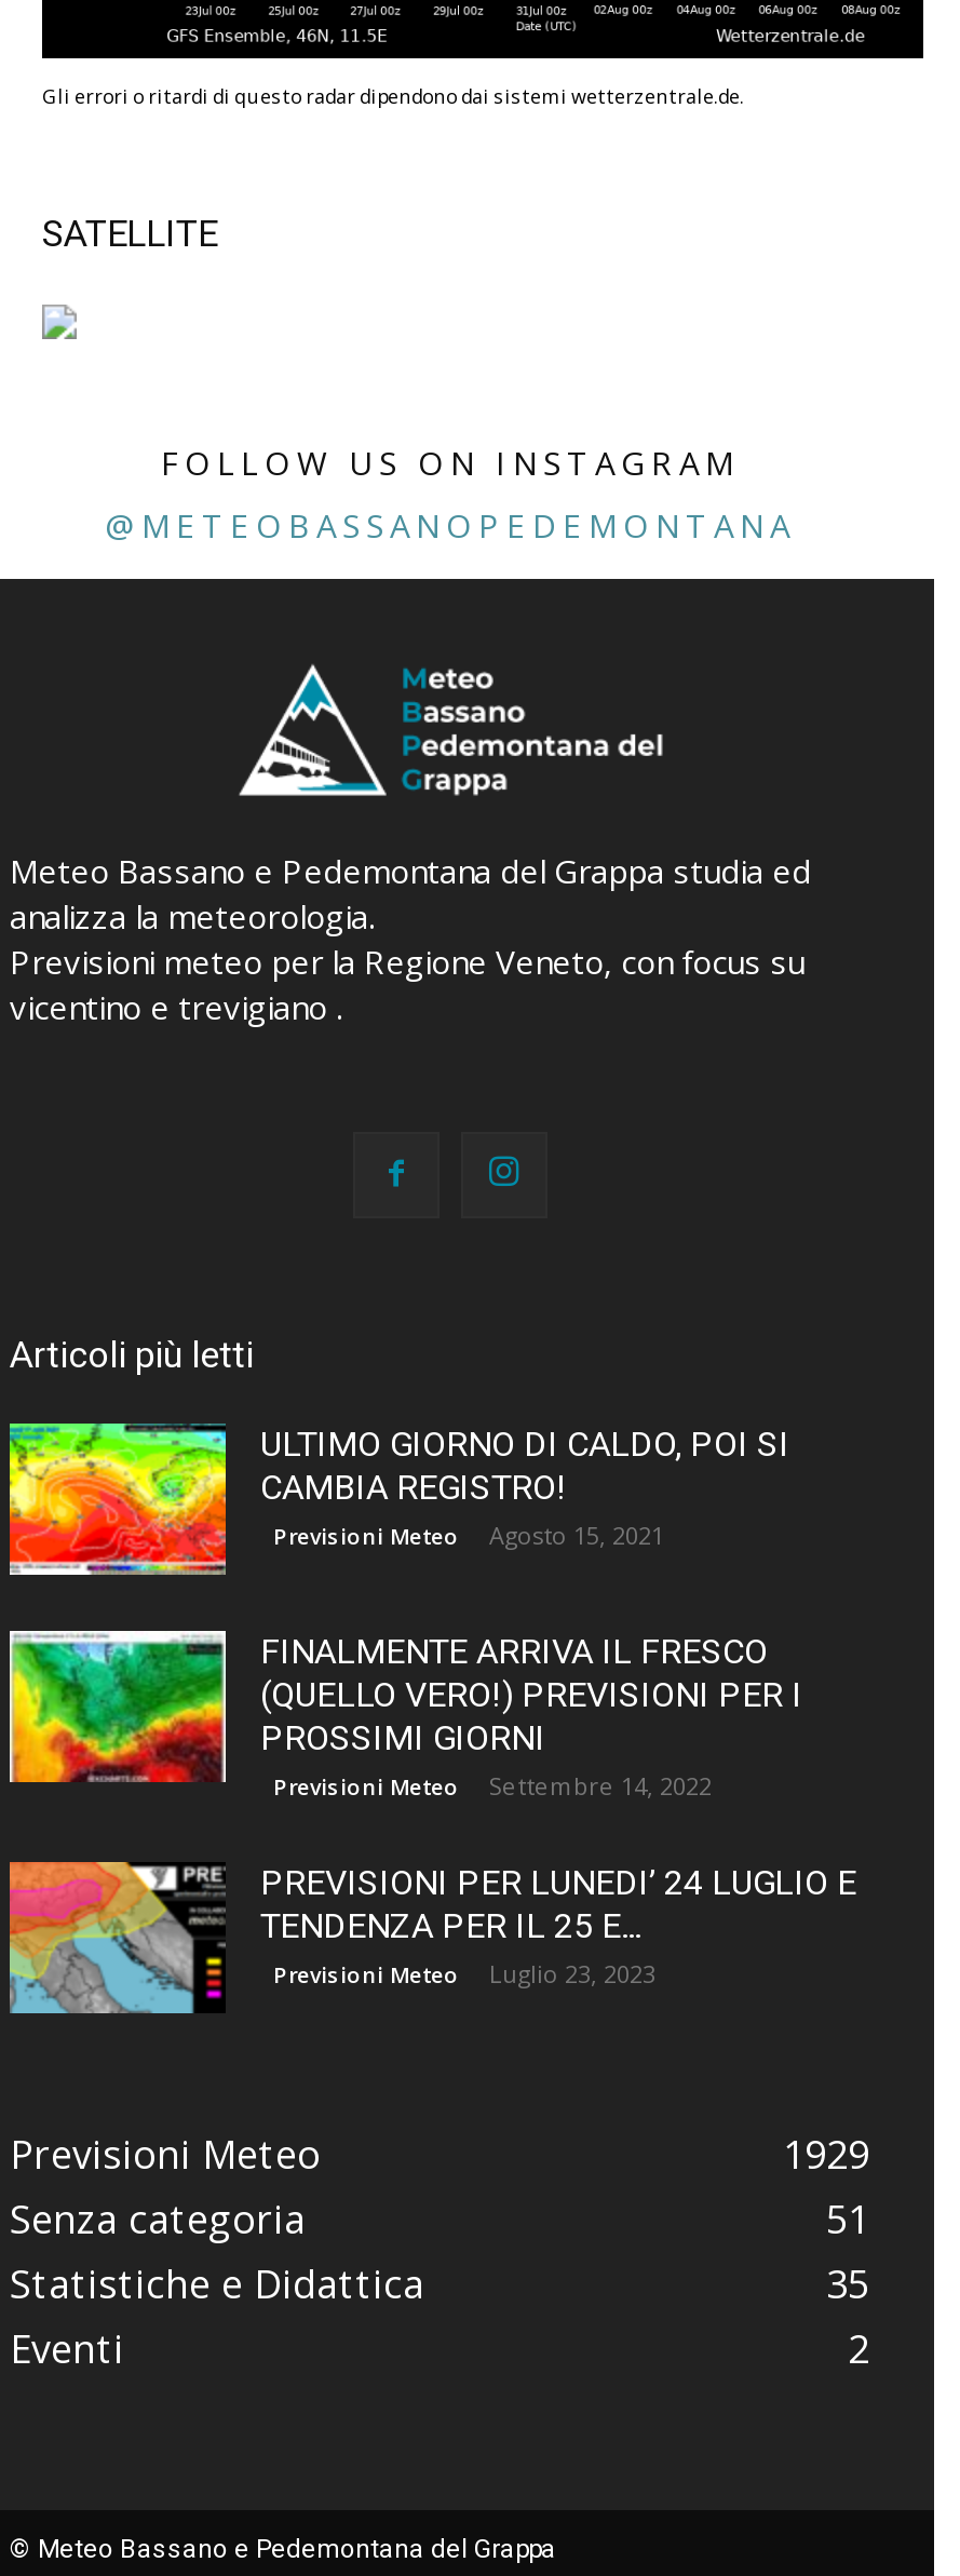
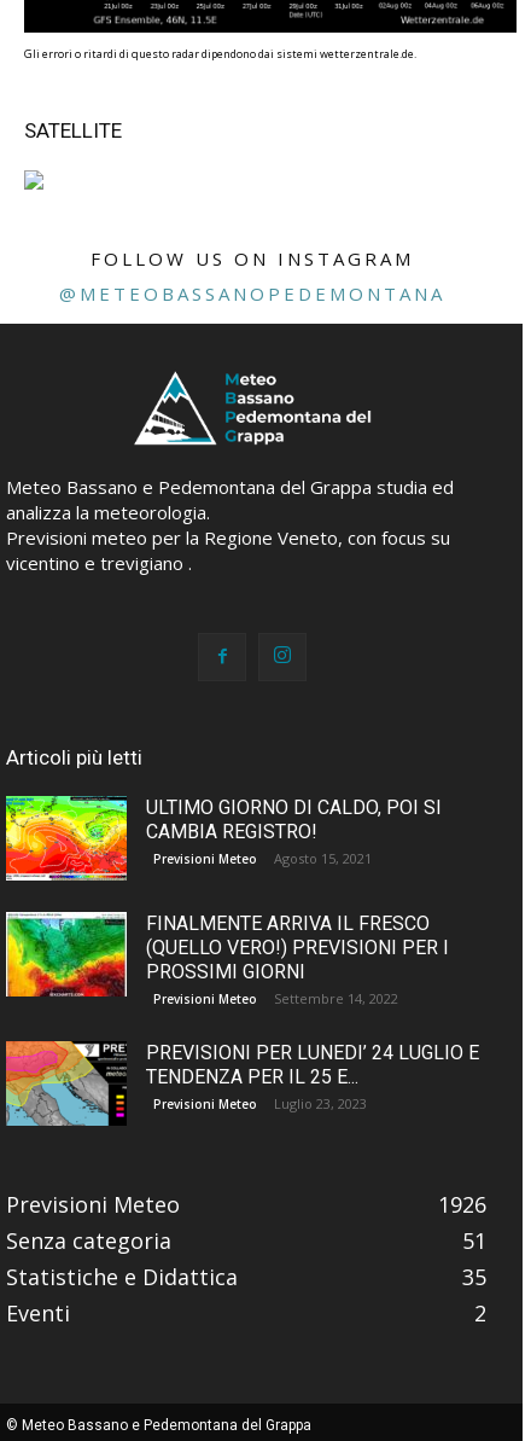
[783,2127,869,2179] 1929 -> [438,1189,486,1218] 1926

